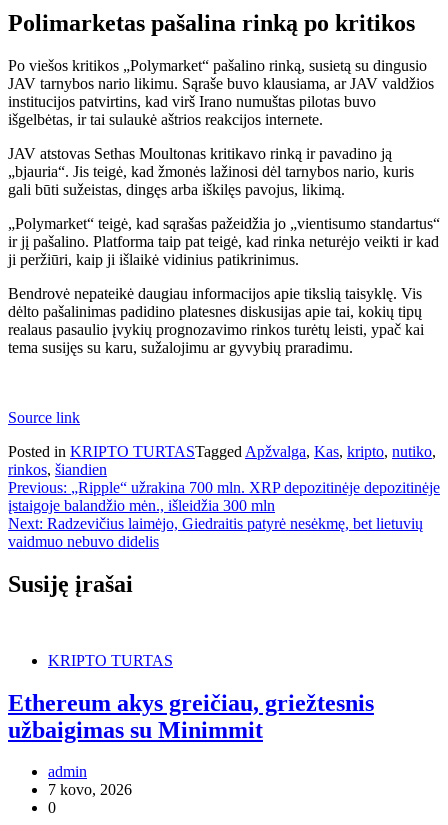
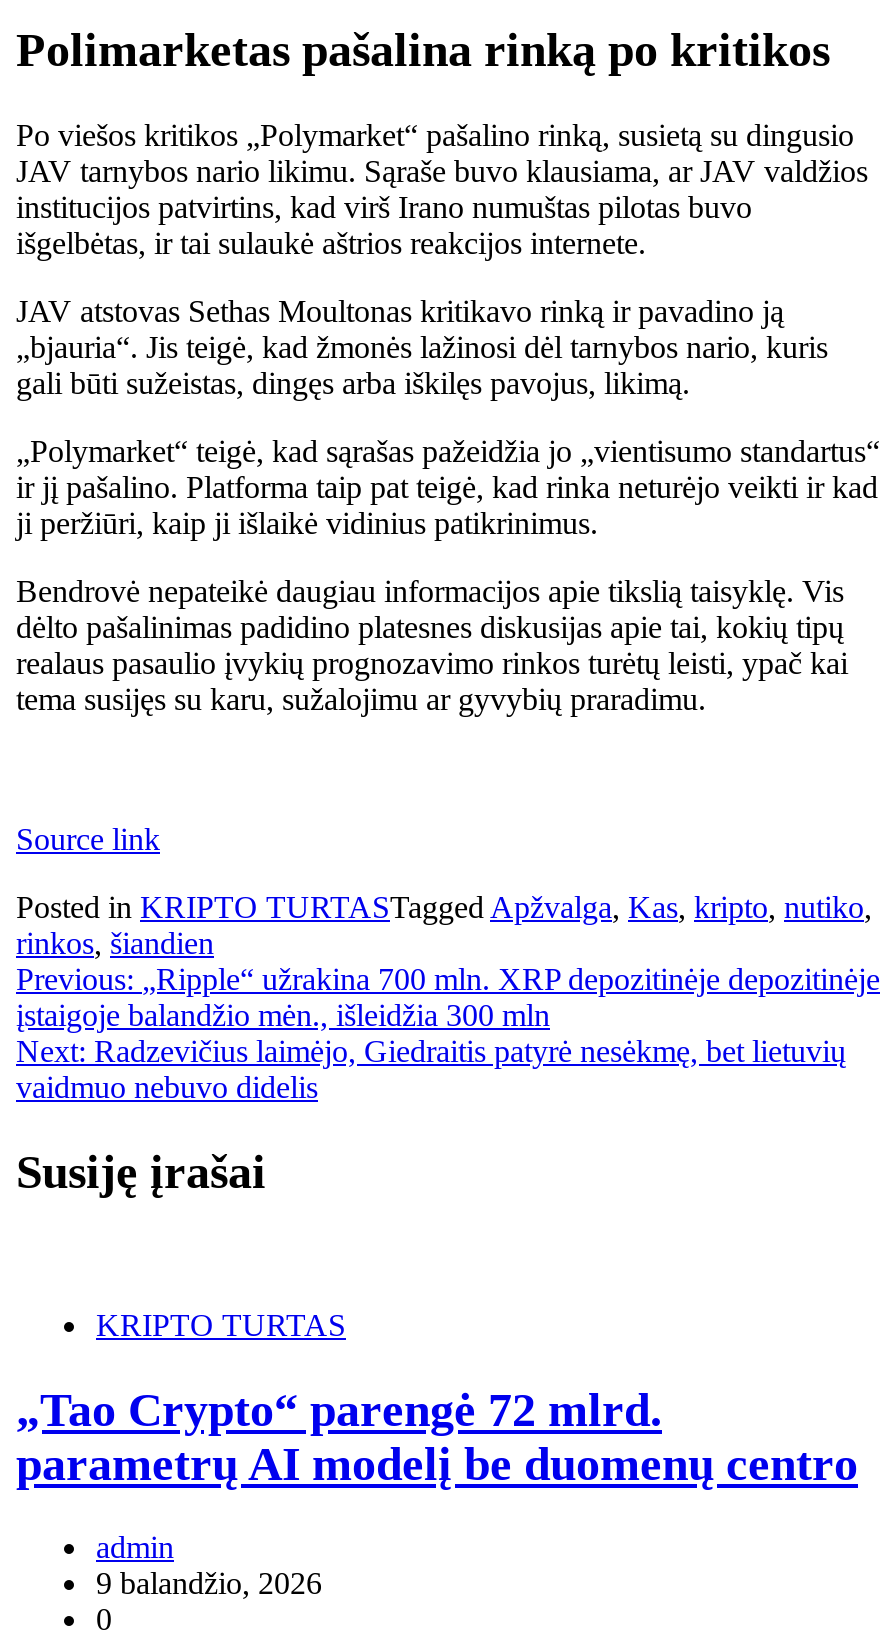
[8,689,374,742] Ethereum akys greičiau, griežtesnis | užbaigimas su Minimmit -> [16,1383,858,1489] „Tao Crypto“ parengė 72 mlrd. | parametrų AI modelį be duomenų centro
[48,781,132,798] 7 kovo, 2026 -> [96,1567,322,1601] 9 balandžio, 2026

